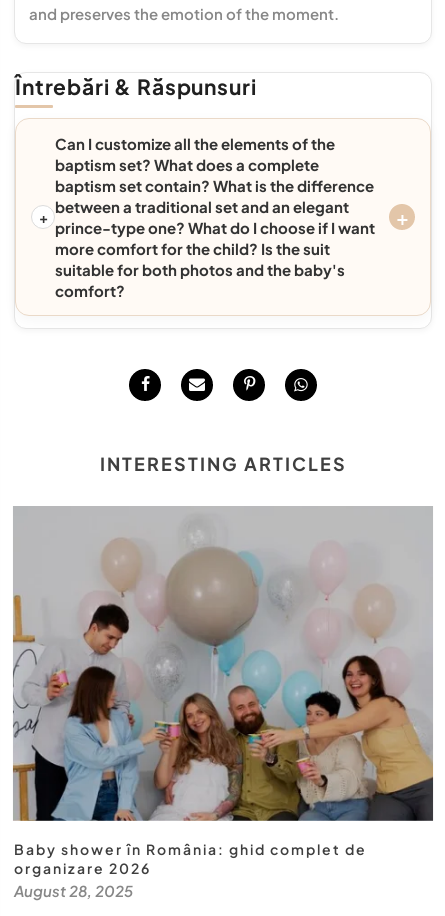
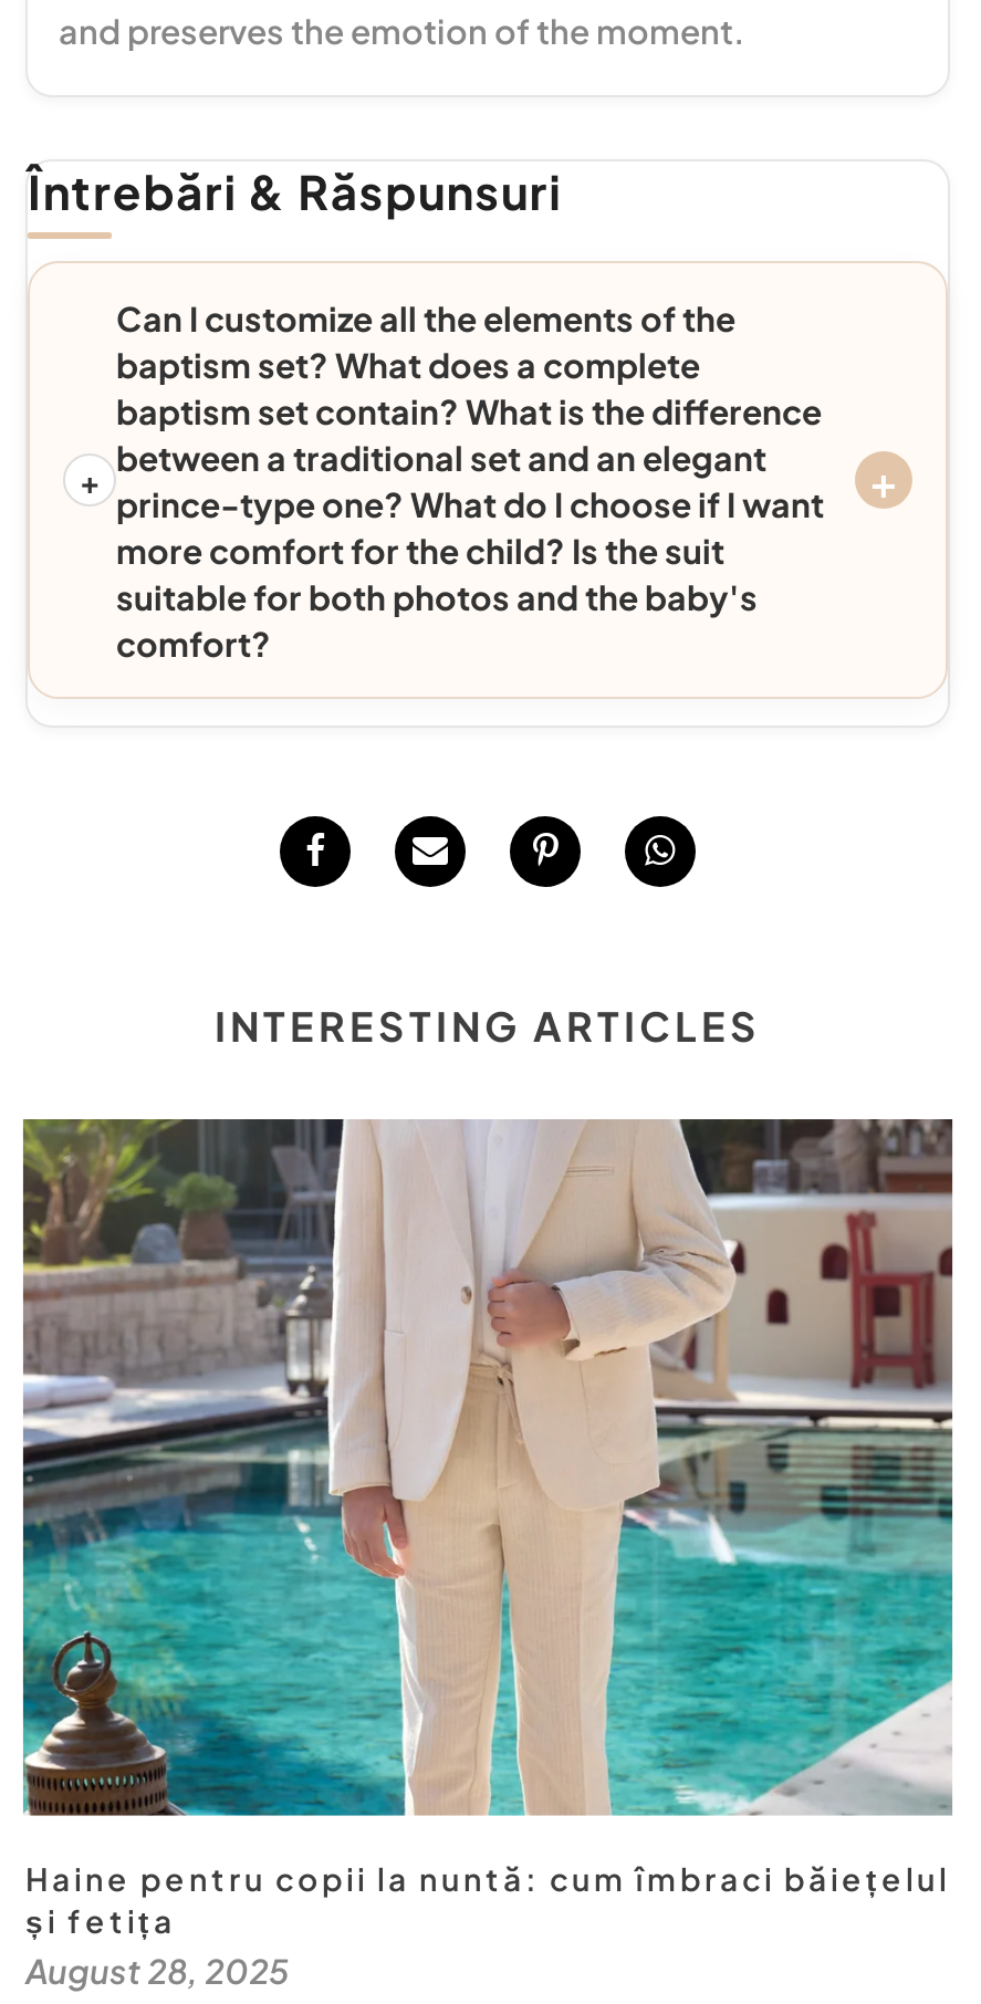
[12,507,434,877] [image] | Baby shower în România: ghid complet de | organizare 2026 -> [21,1119,954,1939] [image] | Haine pentru copii la nuntă: cum îmbraci băiețelul | și fetița

